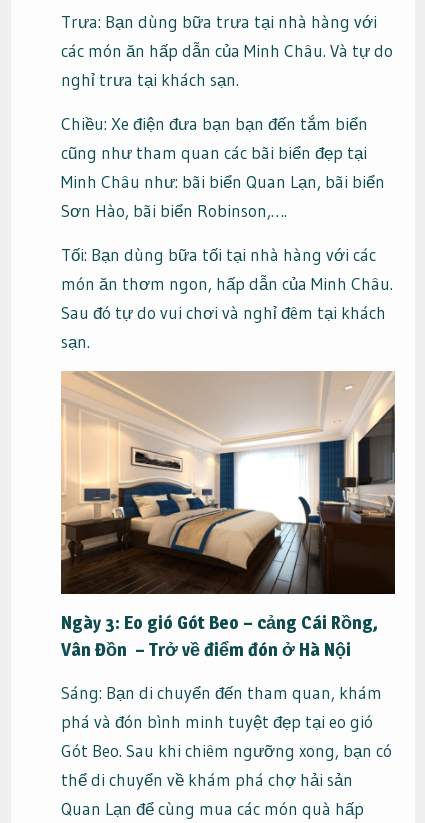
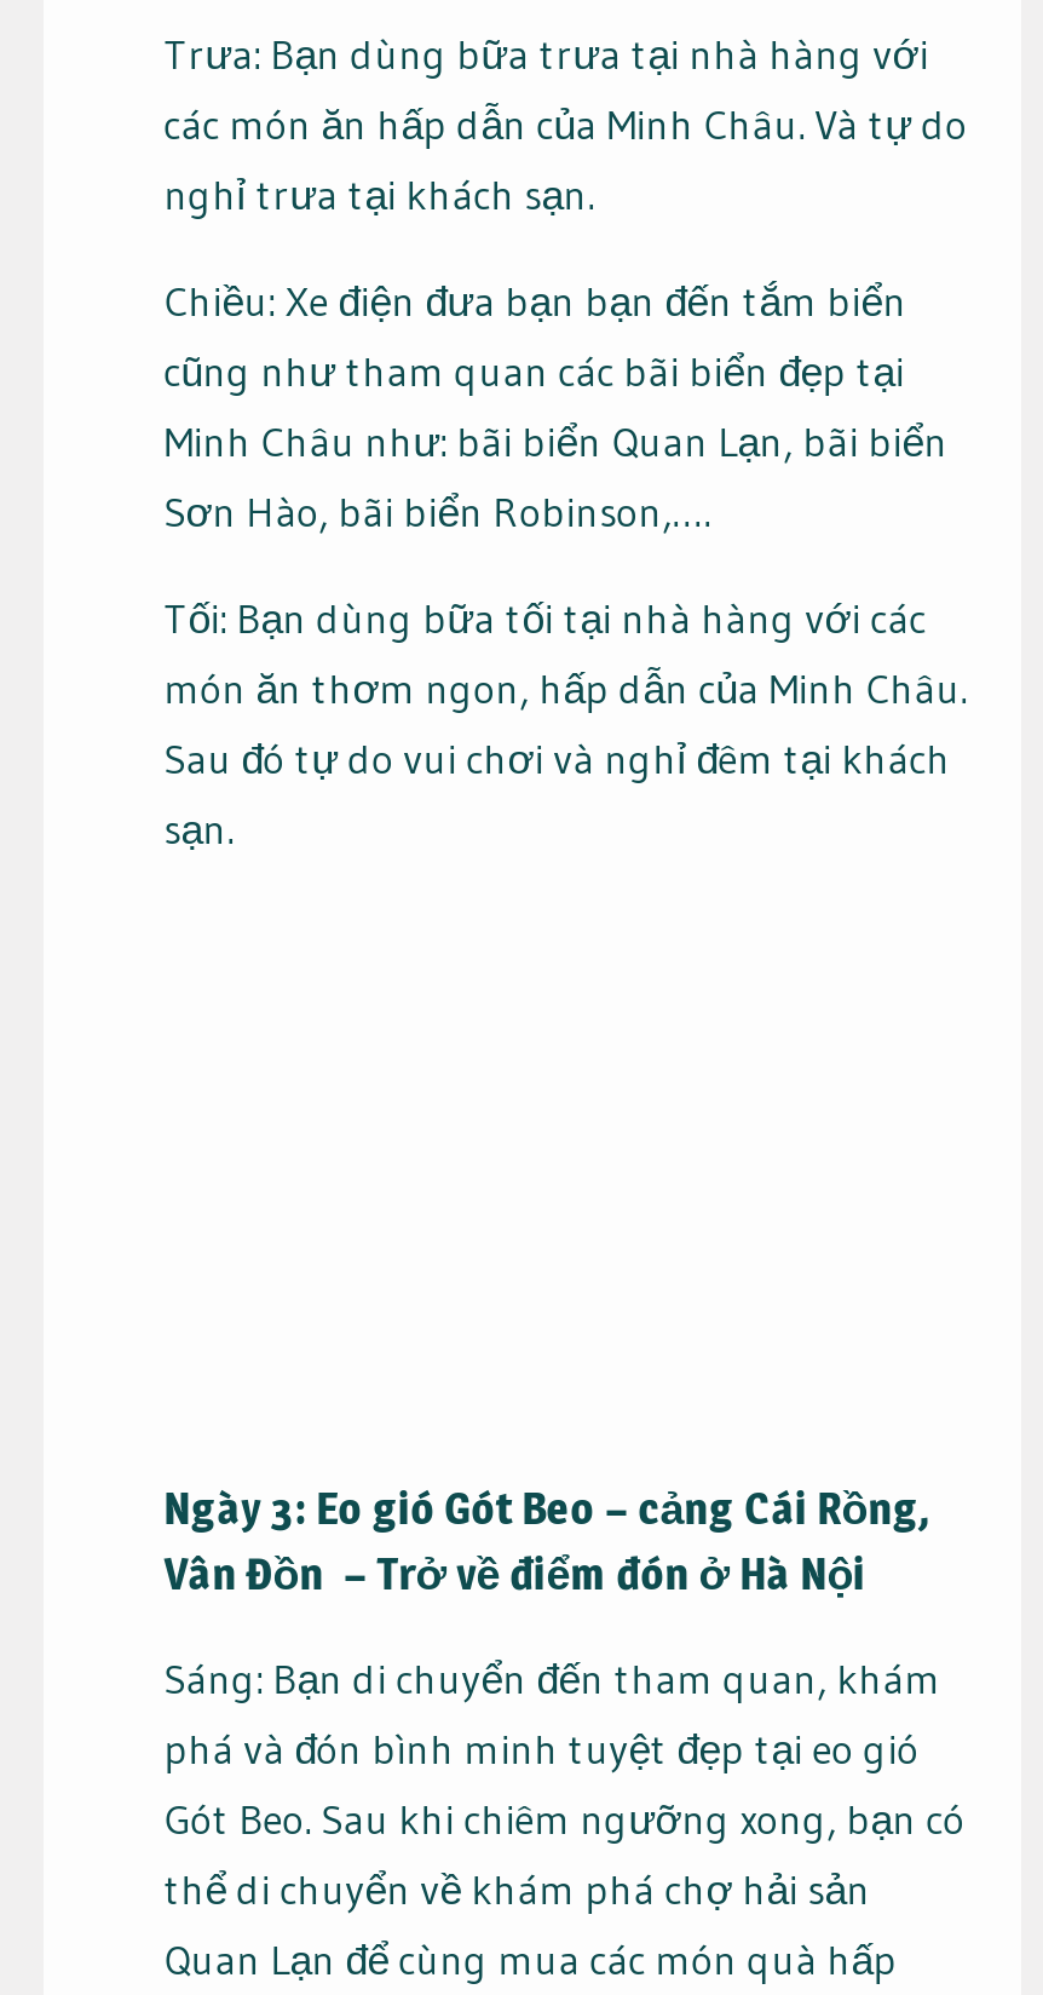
[60,370,396,595] [image] -> none

